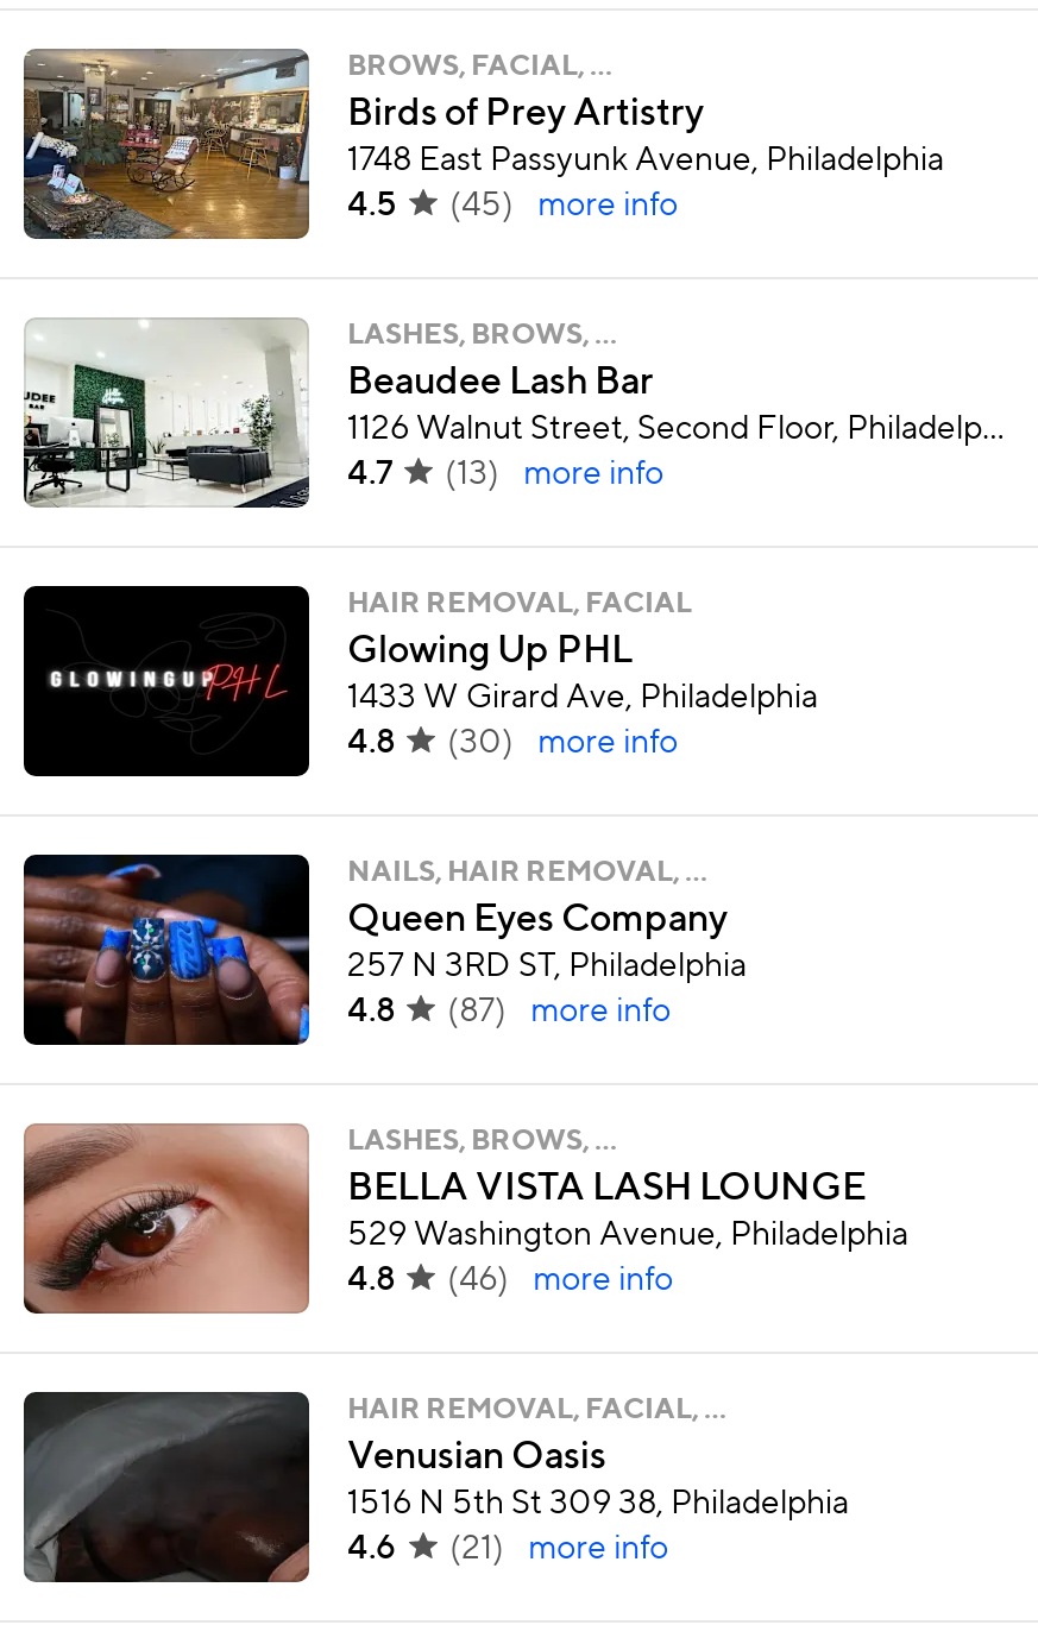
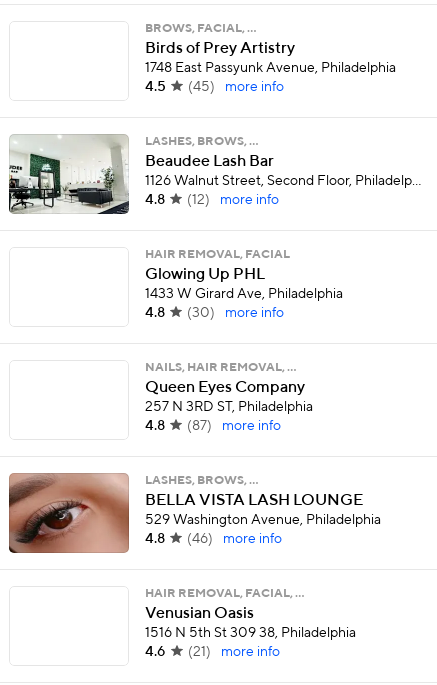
[21,46,312,241] [image] -> none
[347,458,392,491] 4.7 -> [145,193,165,207] 4.8
[445,458,500,491] (13) -> [187,193,210,207] (12)
[21,584,312,779] [image] -> none
[21,852,312,1047] [image] -> none
[21,1390,312,1585] [image] -> none

